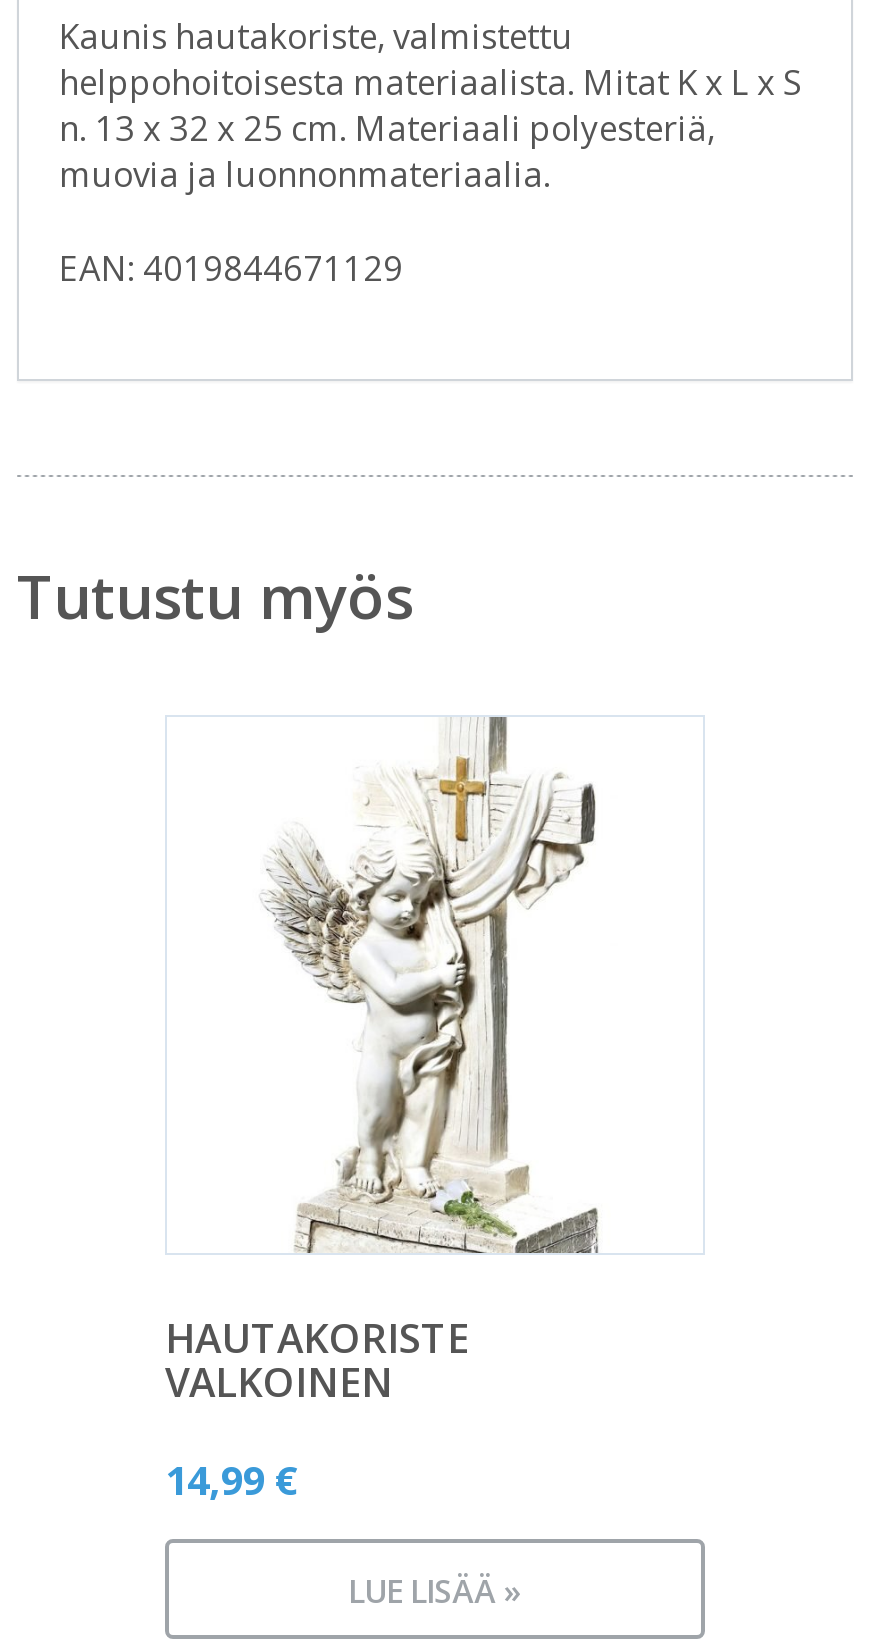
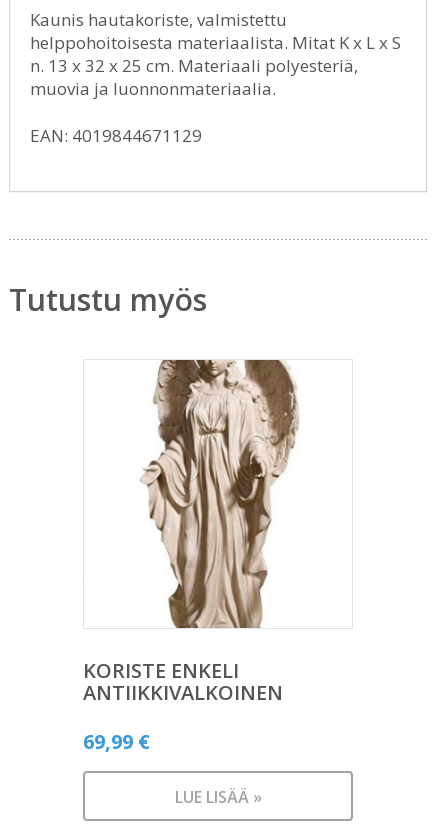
[165,715,601,1408] [image] | HAUTAKORISTE | VALKOINEN -> [83,359,300,706] [image] | KORISTE ENKELI | ANTIIKKIVALKOINEN
[165,1452,299,1506] 14,99 € -> [83,728,150,755] 69,99 €

